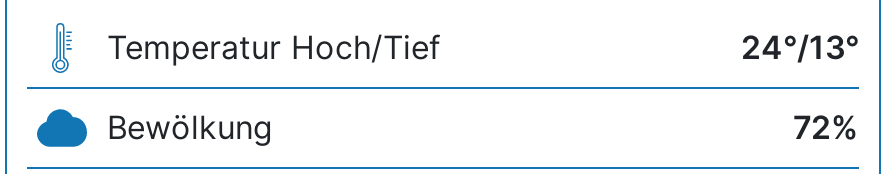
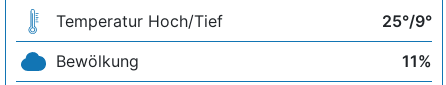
[741,28,859,68] 24°/13° -> [382,11,432,31] 25°/9°
[793,108,859,148] 72% -> [402,51,432,71] 11%

